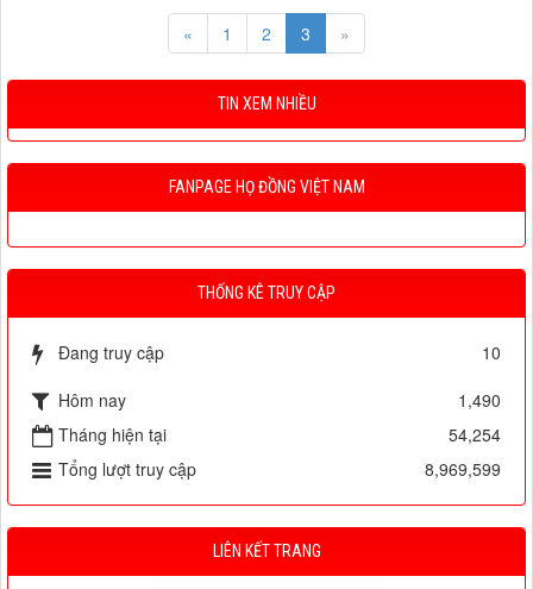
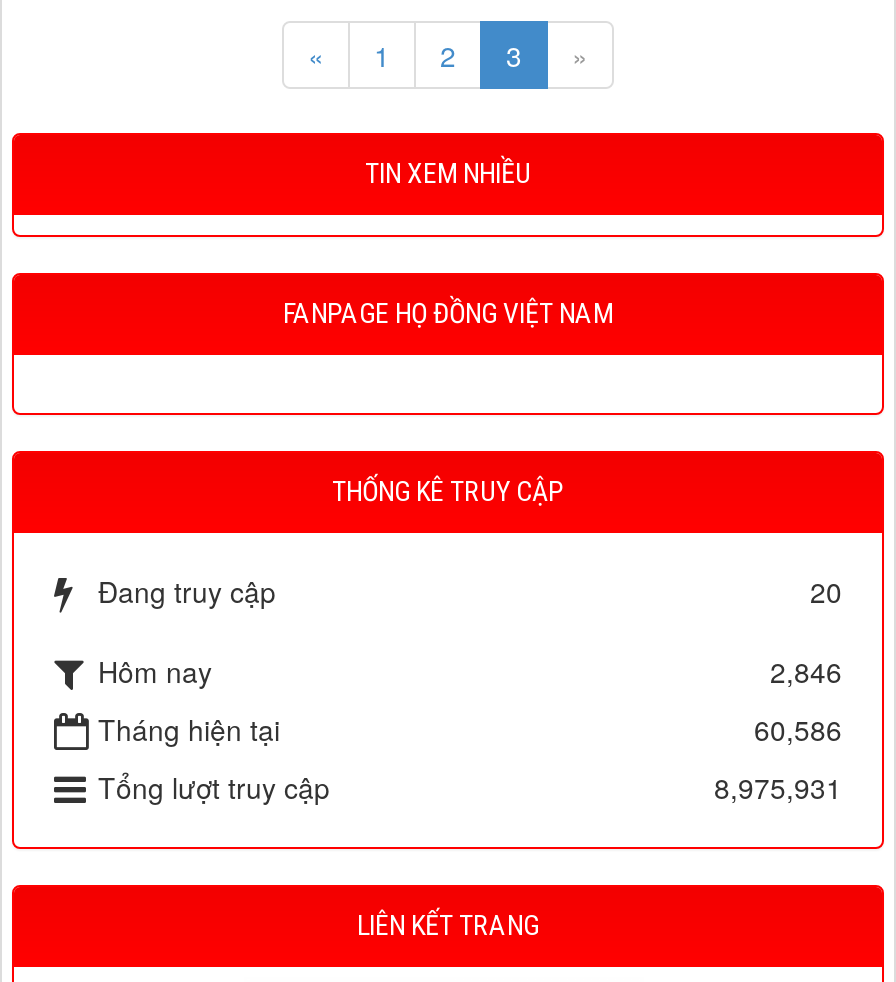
[482,341,501,364] 10 -> [810,571,842,611] 20
[458,388,501,412] 1,490 -> [770,651,842,691] 2,846
[449,423,501,446] 54,254 -> [754,709,842,749] 60,586
[425,457,501,481] 8,969,599 -> [714,767,842,807] 8,975,931

